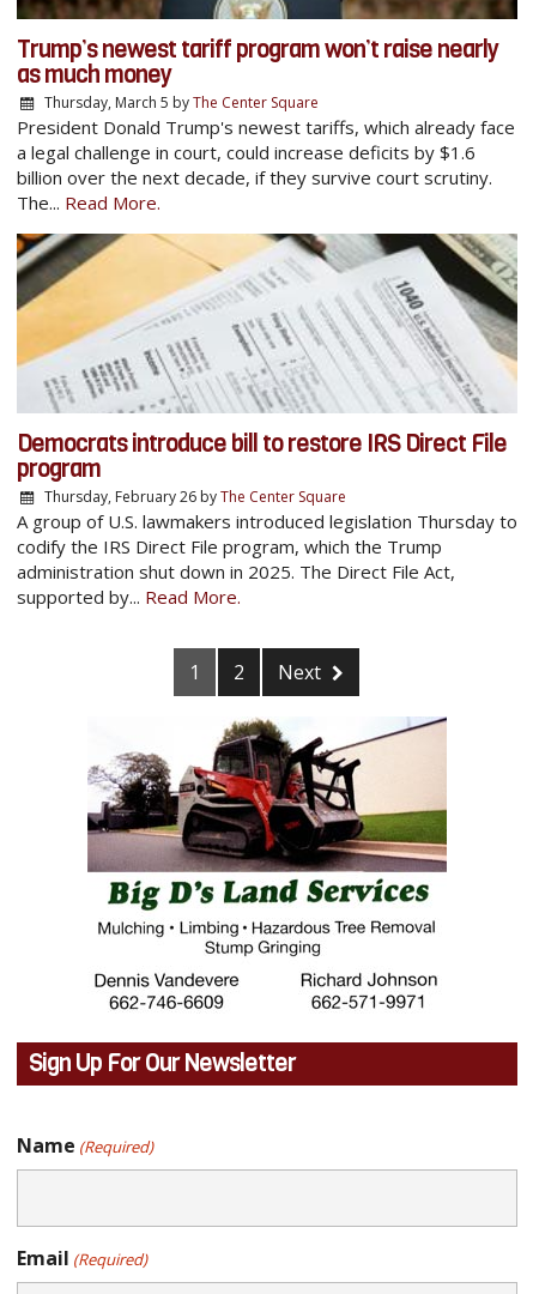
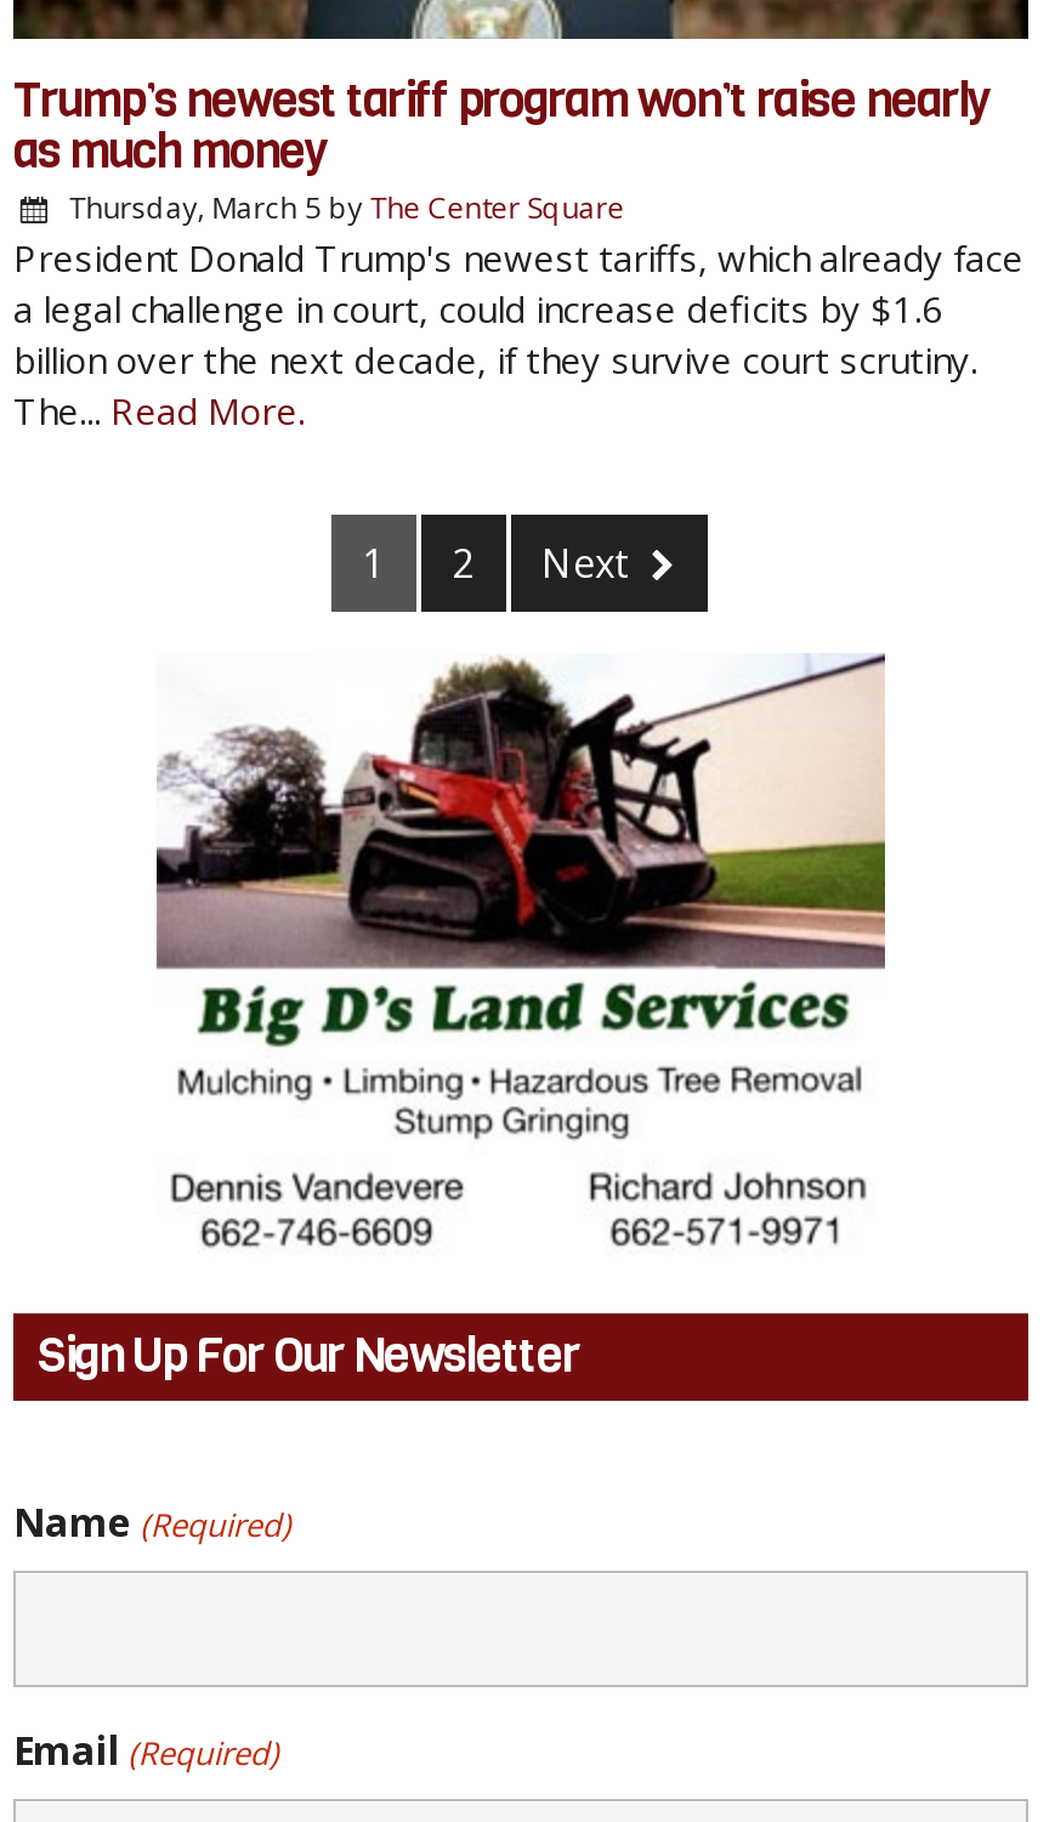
[16,232,519,609] [image] | Democrats introduce bill to restore IRS Direct File | program | Thursday, February 26 by The Center Square | A group of U.S. lawmakers introduced legislation Thursday to | codify the IRS Direct File program, which the Trump | administration shut down in 2025. The Direct File Act, | supported by... Read More. -> none

